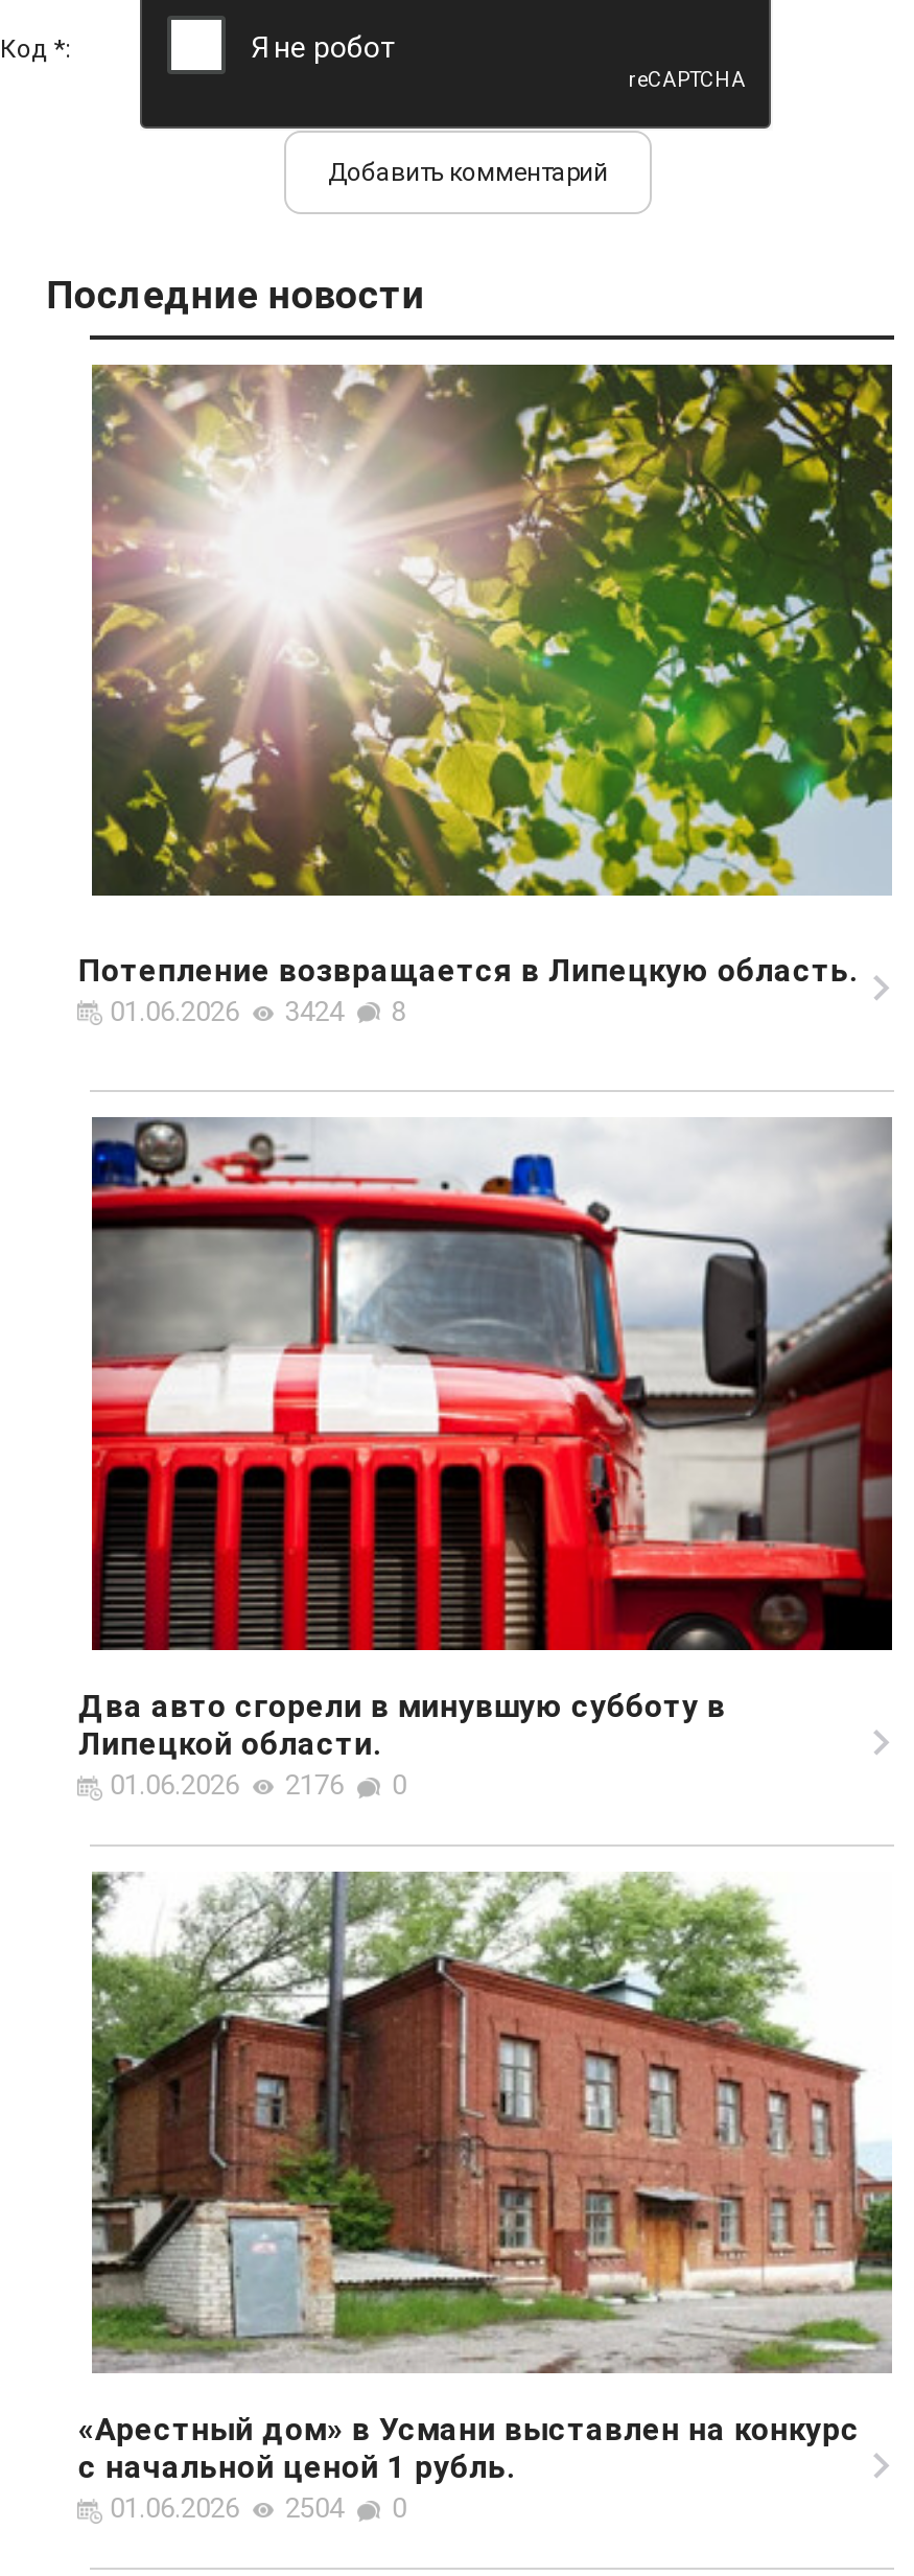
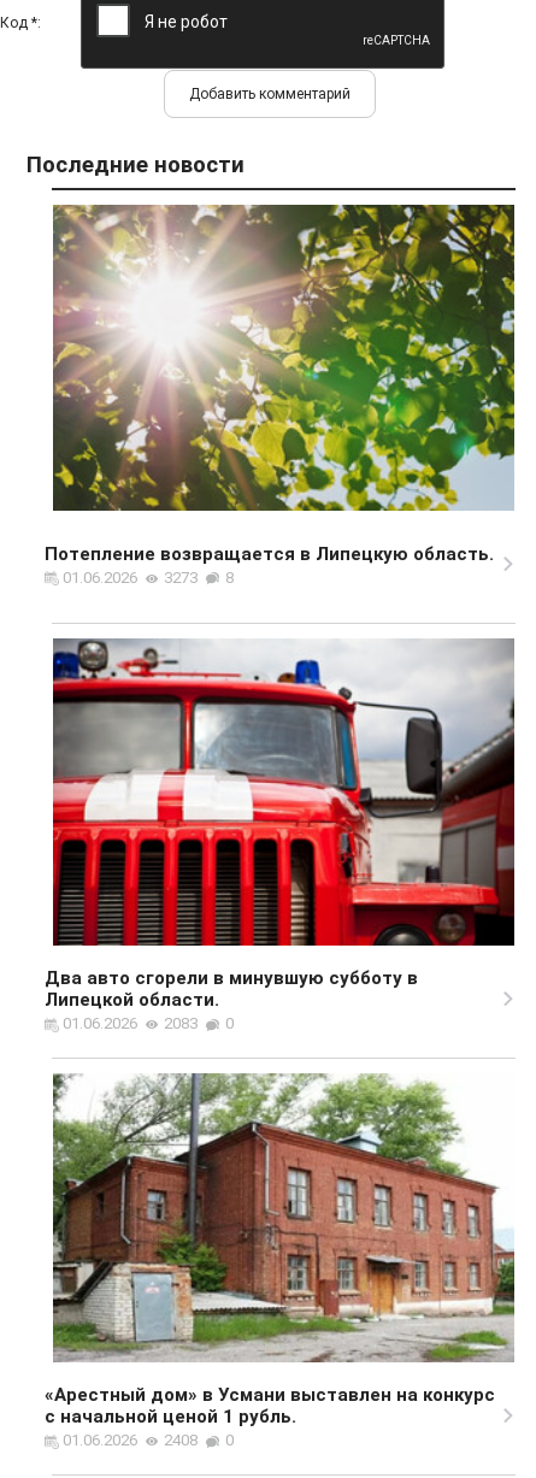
[109,996,406,1027] 01.06.2026 3424 8 -> [63,568,234,587] 01.06.2026 3273 8
[109,1770,406,1801] 01.06.2026 2176 0 -> [63,1014,234,1033] 01.06.2026 2083 0
[109,2493,406,2524] 01.06.2026 2504 0 -> [63,1431,234,1449] 01.06.2026 2408 0

